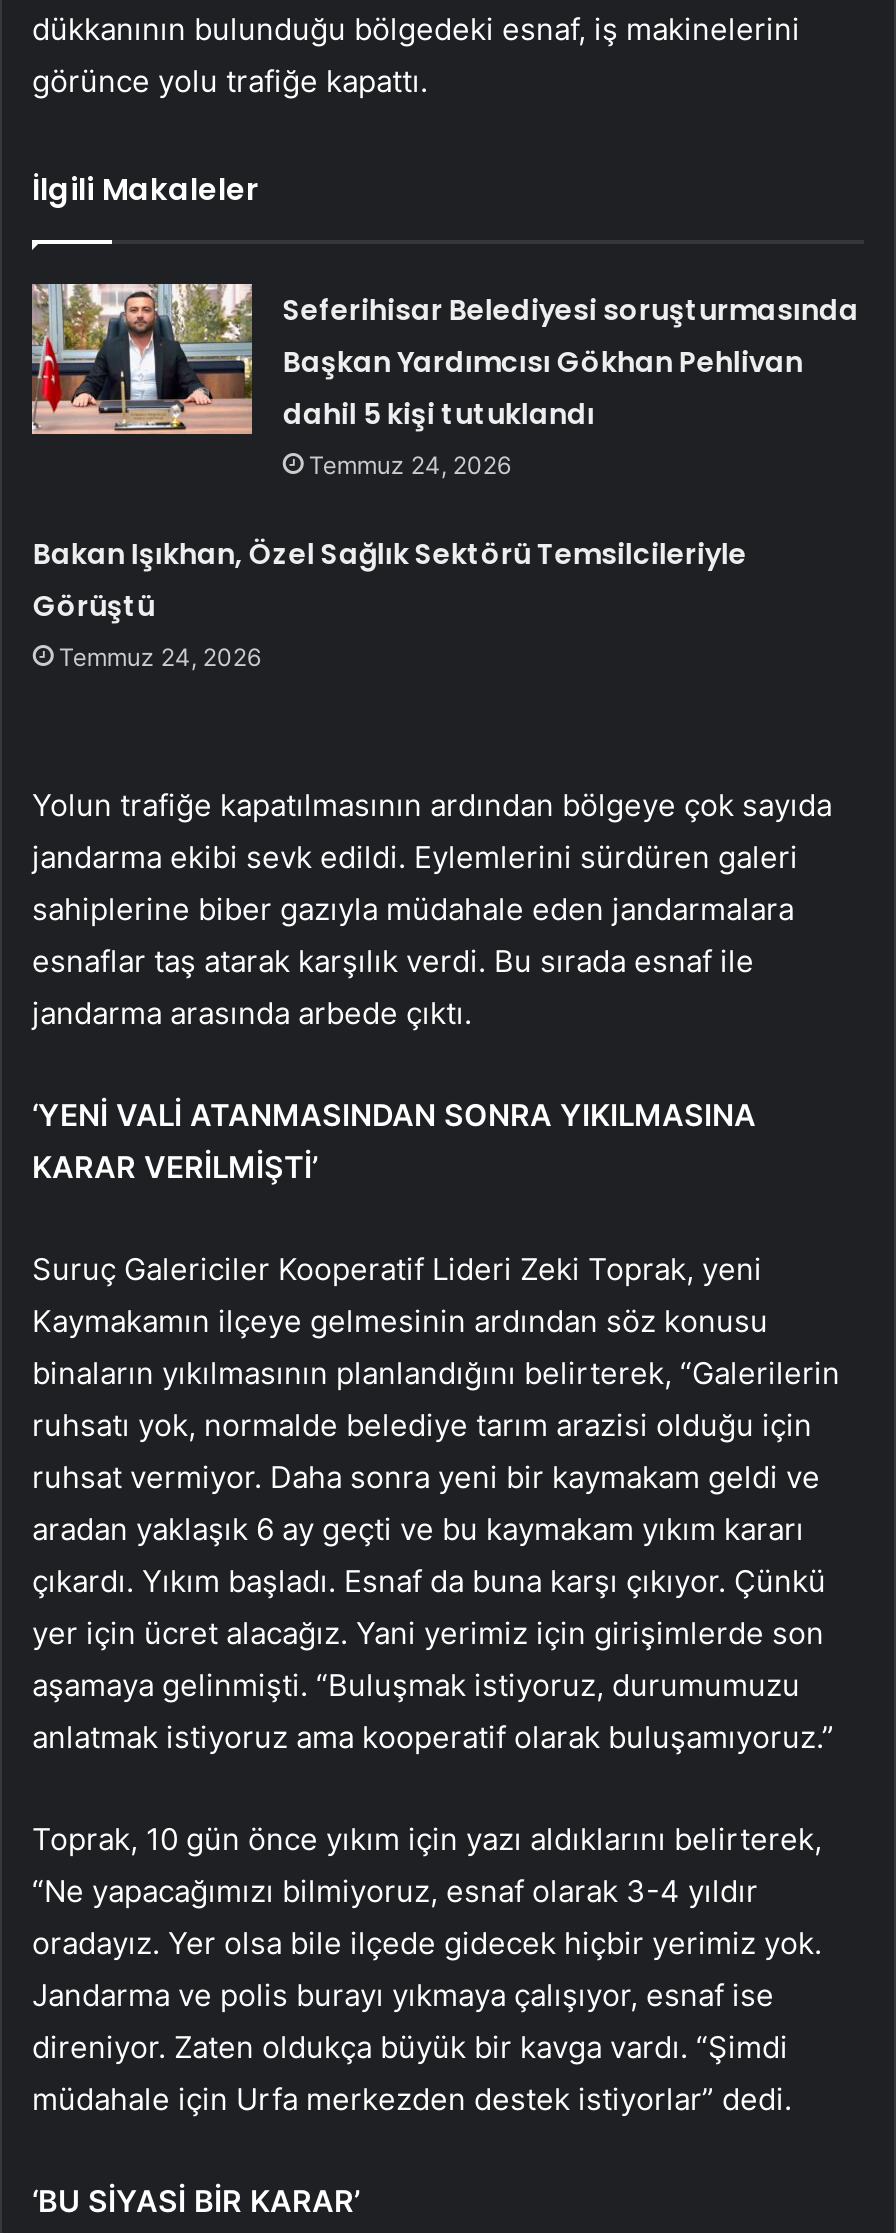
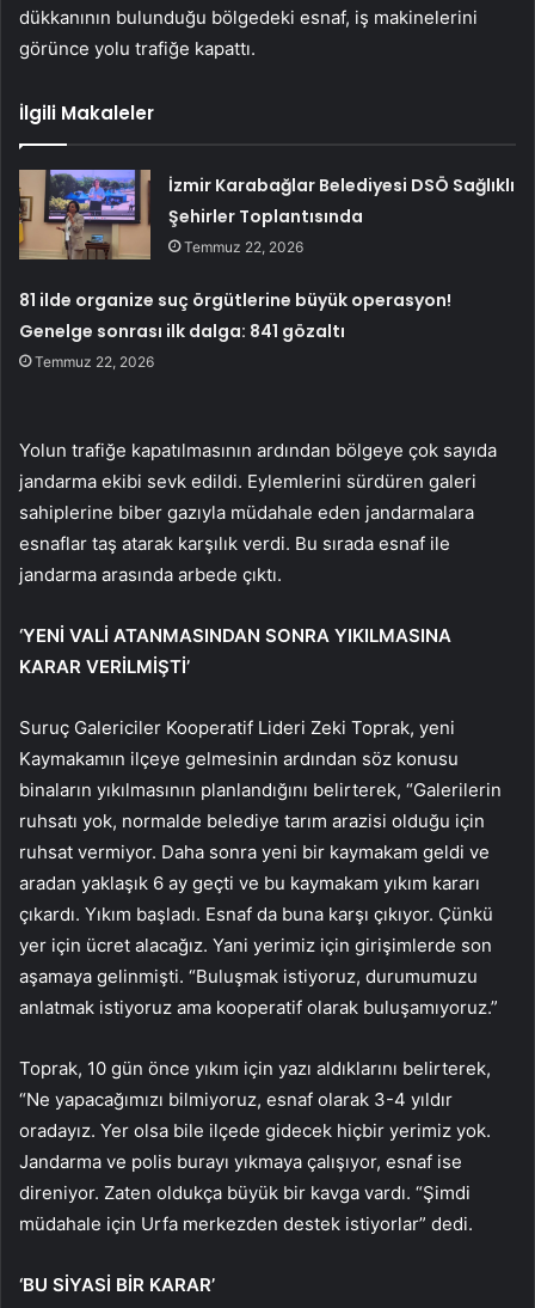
[30,282,859,479] [image] | Seferihisar Belediyesi soruşturmasında | Başkan Yardımcısı Gökhan Pehlivan | dahil 5 kişi tutuklandı | Temmuz 24, 2026 -> [18,169,515,261] [image] | İzmir Karabağlar Belediyesi DSÖ Sağlıklı | Şehirler Toplantısında | Temmuz 22, 2026
[33,533,747,671] Bakan Işıkhan, Özel Sağlık Sektörü Temsilcileriyle | Görüştü | Temmuz 24, 2026 -> [19,288,452,370] 81 ilde organize suç örgütlerine büyük operasyon! | Genelge sonrası ilk dalga: 841 gözaltı | Temmuz 22, 2026

